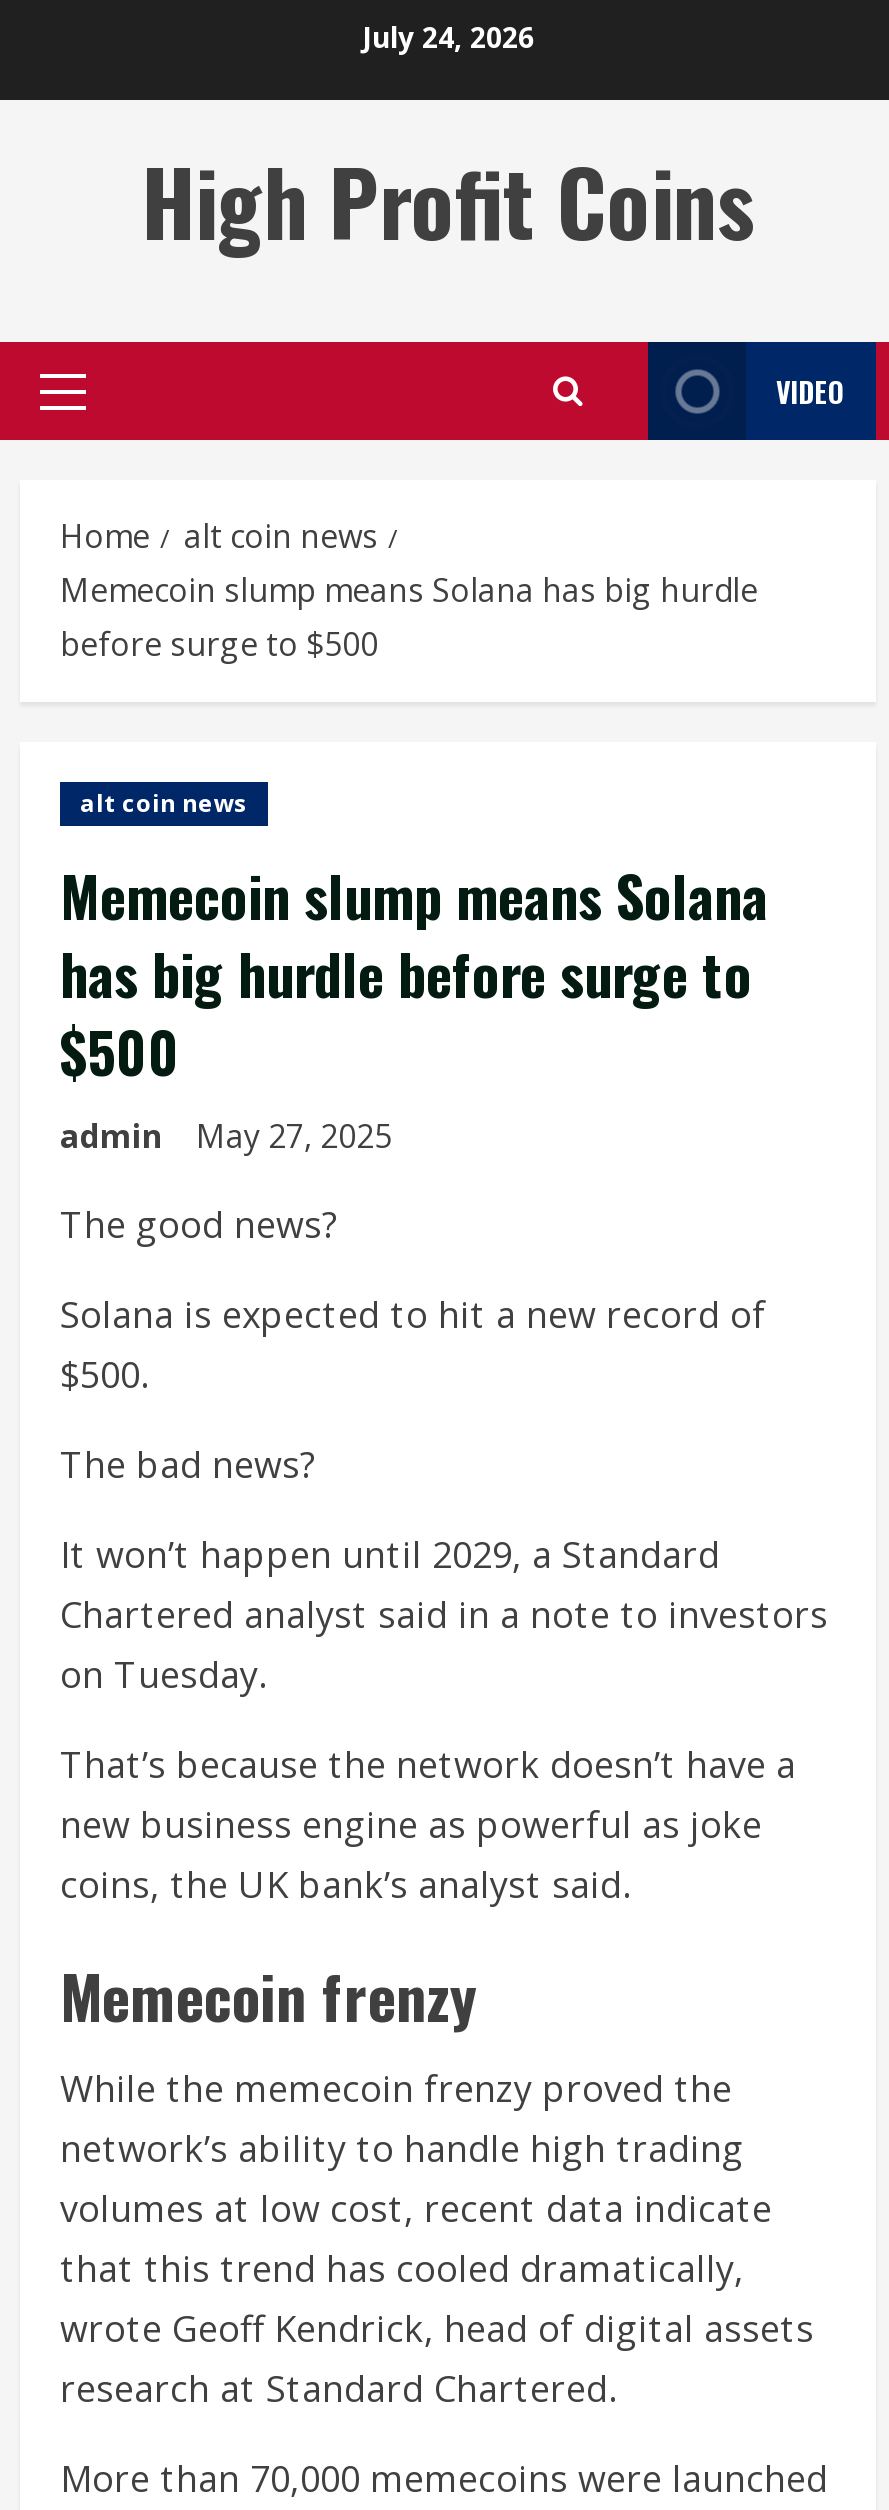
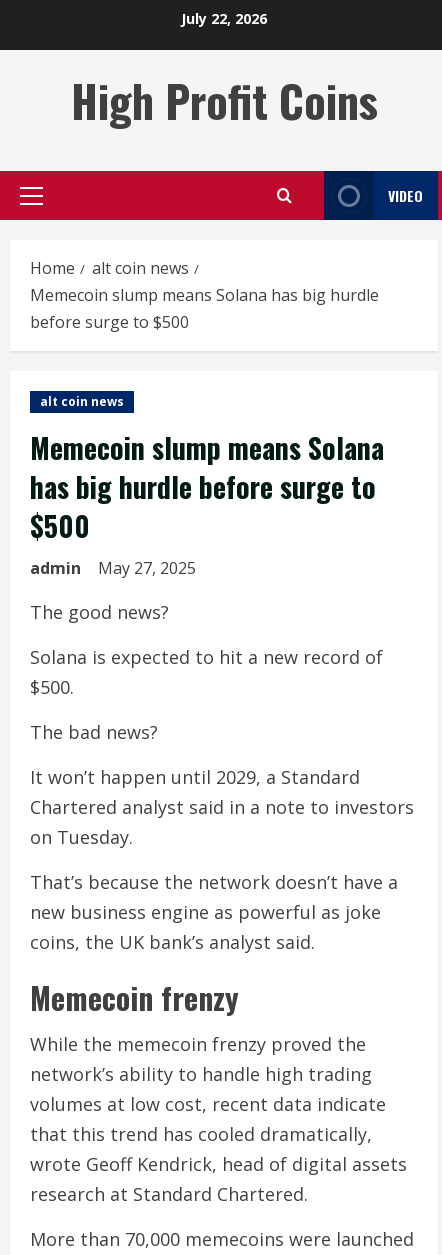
[362,17,534,55] July 24, 2026 -> [181,8,267,27] July 22, 2026

